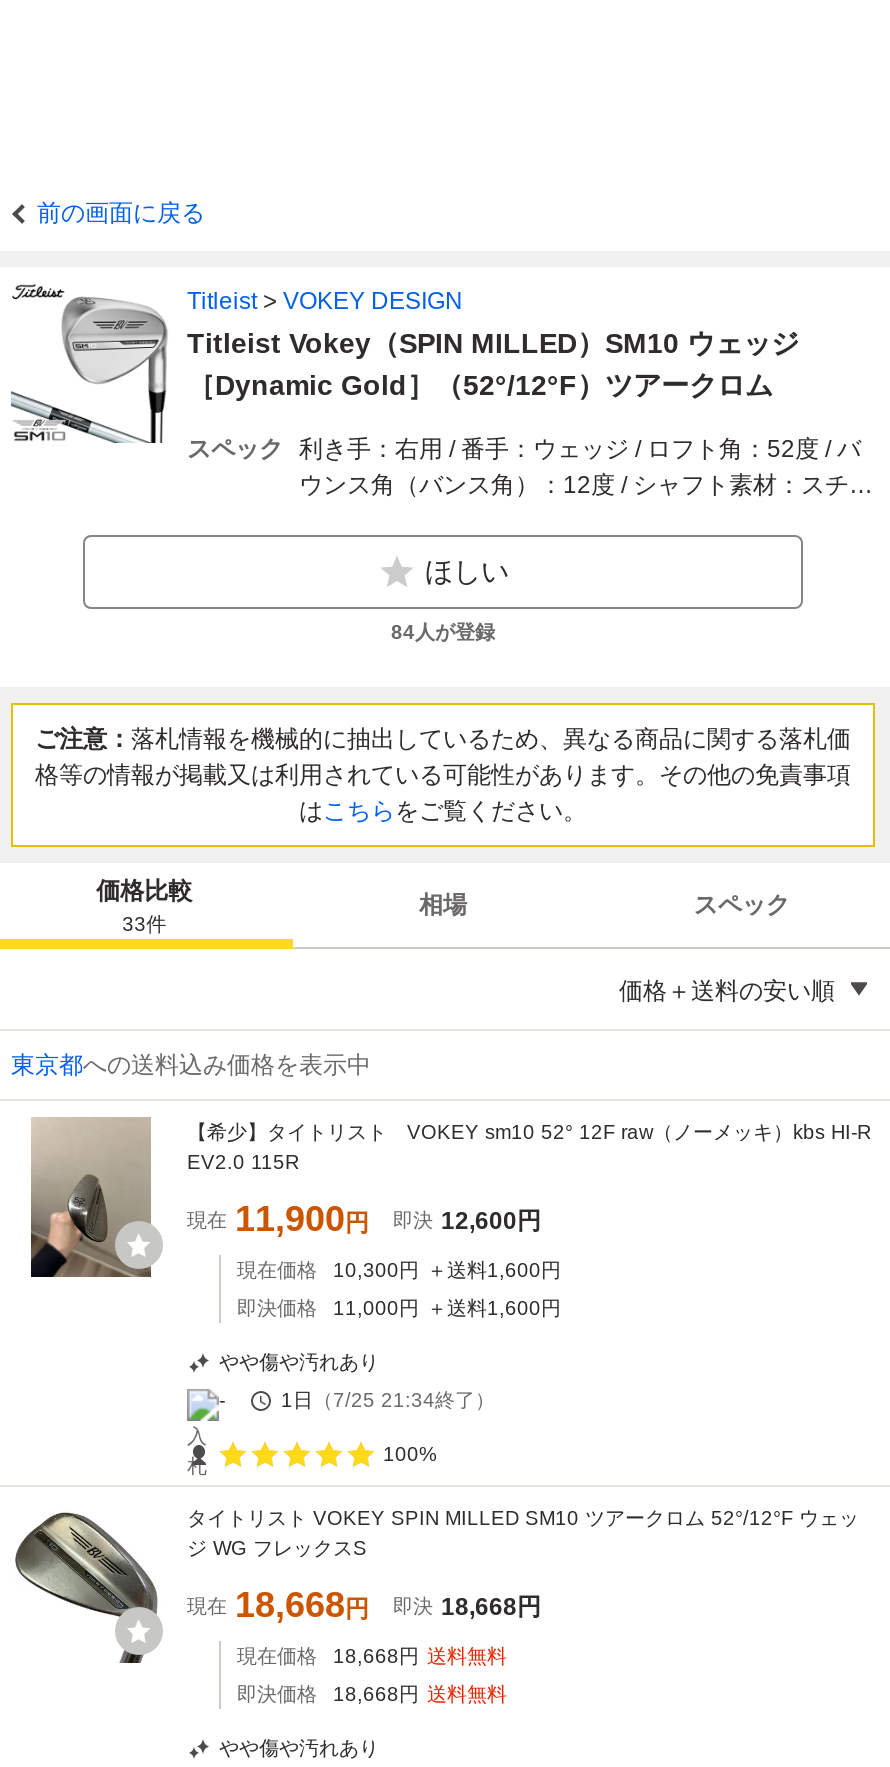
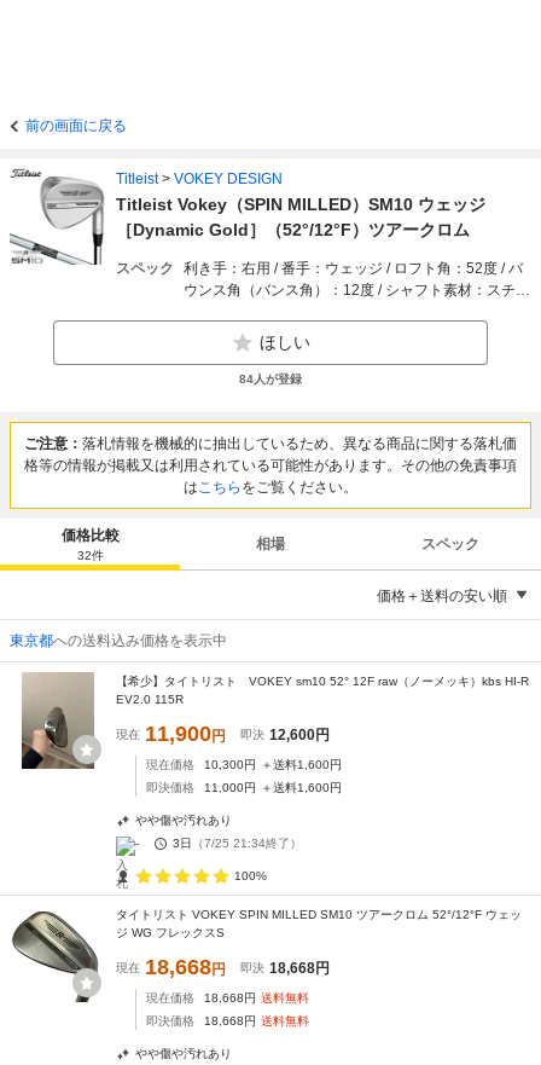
[122,912,166,934] 33件 -> [77,548,103,562] 32件
[281,1389,495,1411] 1日（7/25 21:34終了） -> [173,837,302,850] 3日（7/25 21:34終了）

